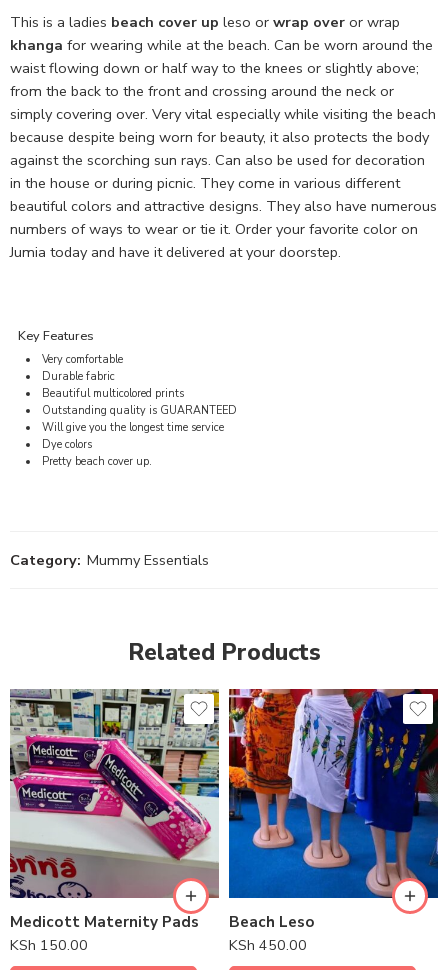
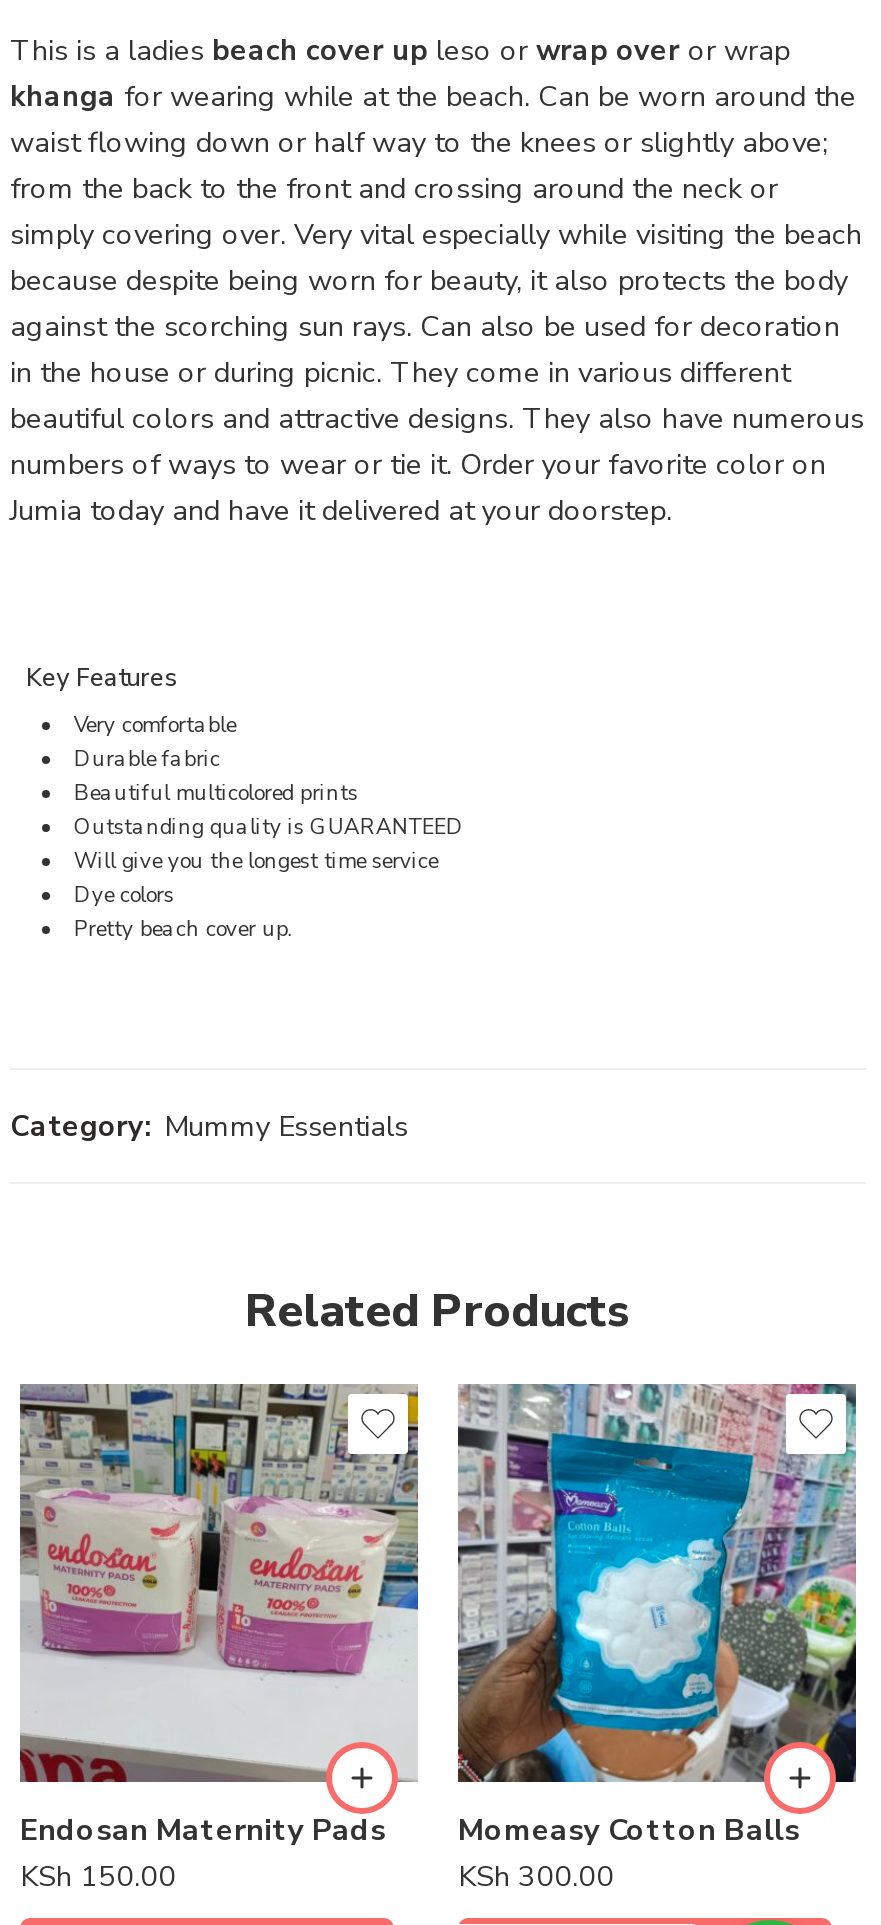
[9,689,220,932] [image] | Medicott Maternity Pads -> [10,1383,428,1850] [image] | Endosan Maternity Pads
[228,688,439,955] [image] | Beach Leso | KSh 450.00 -> [448,1381,866,1896] [image] | Momeasy Cotton Balls | KSh 300.00

